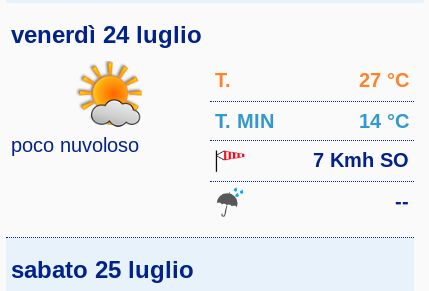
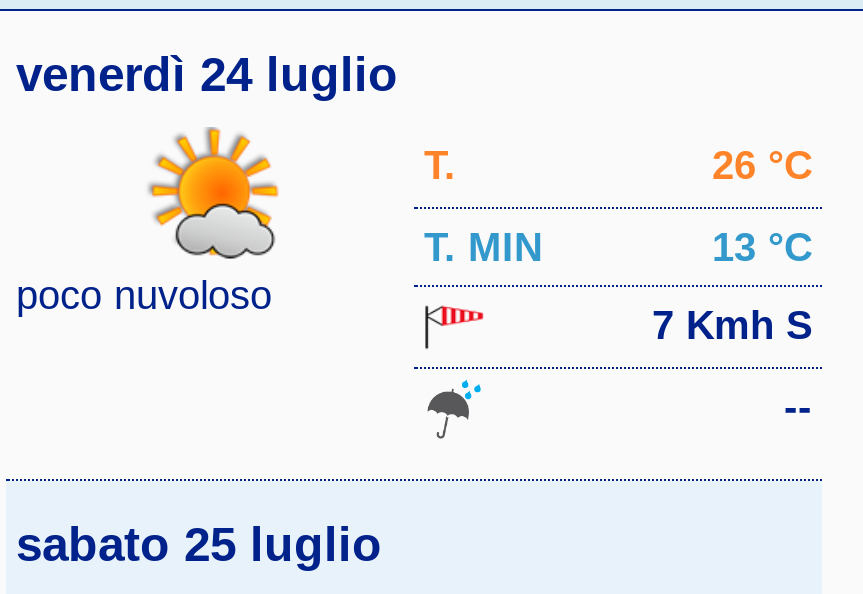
[359,69,409,91] 27 °C -> [712,143,812,187] 26 °C
[359,110,409,132] 14 °C -> [712,225,812,269] 13 °C
[313,149,409,171] 7 Kmh SO -> [652,303,812,347] 7 Kmh S

